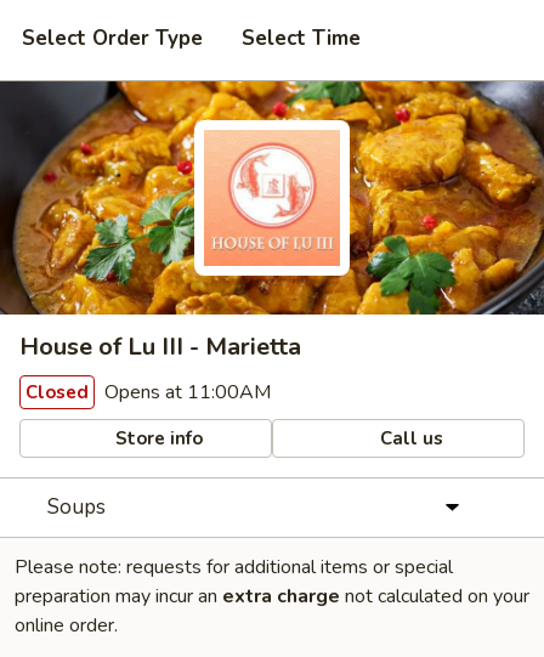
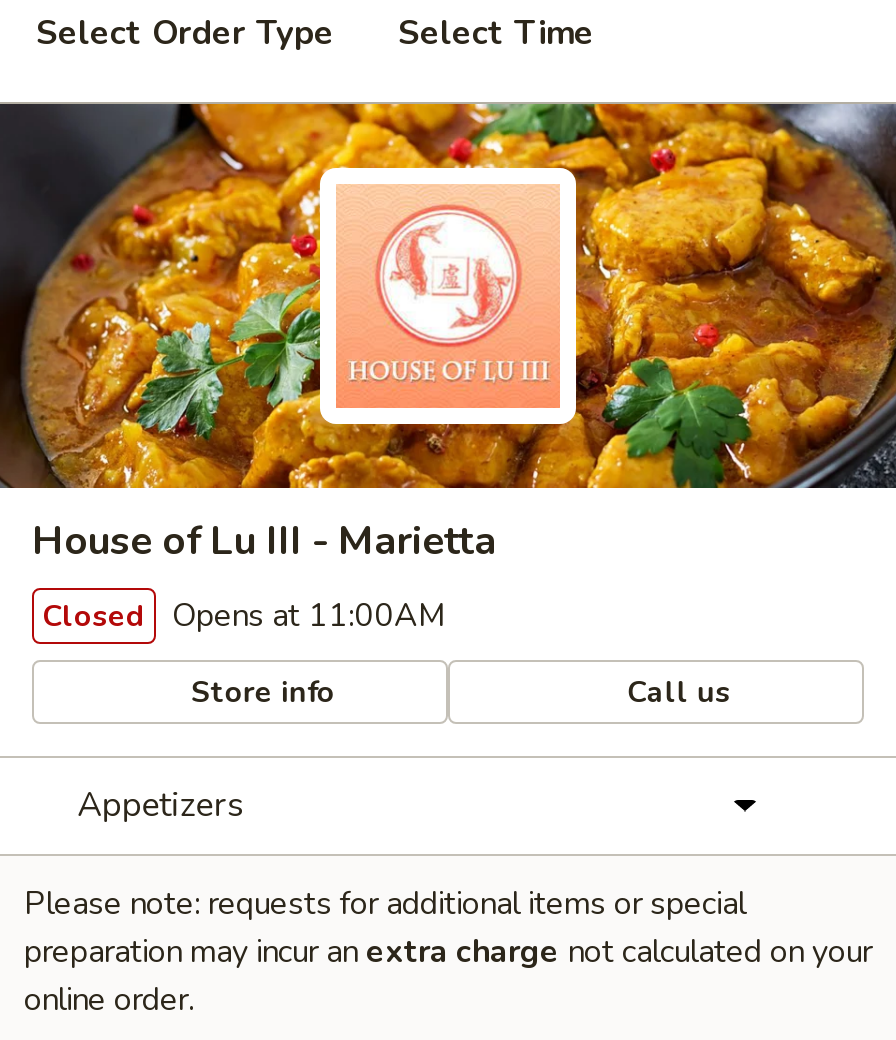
[47,493,105,521] Soups -> [77,782,243,828] Appetizers

